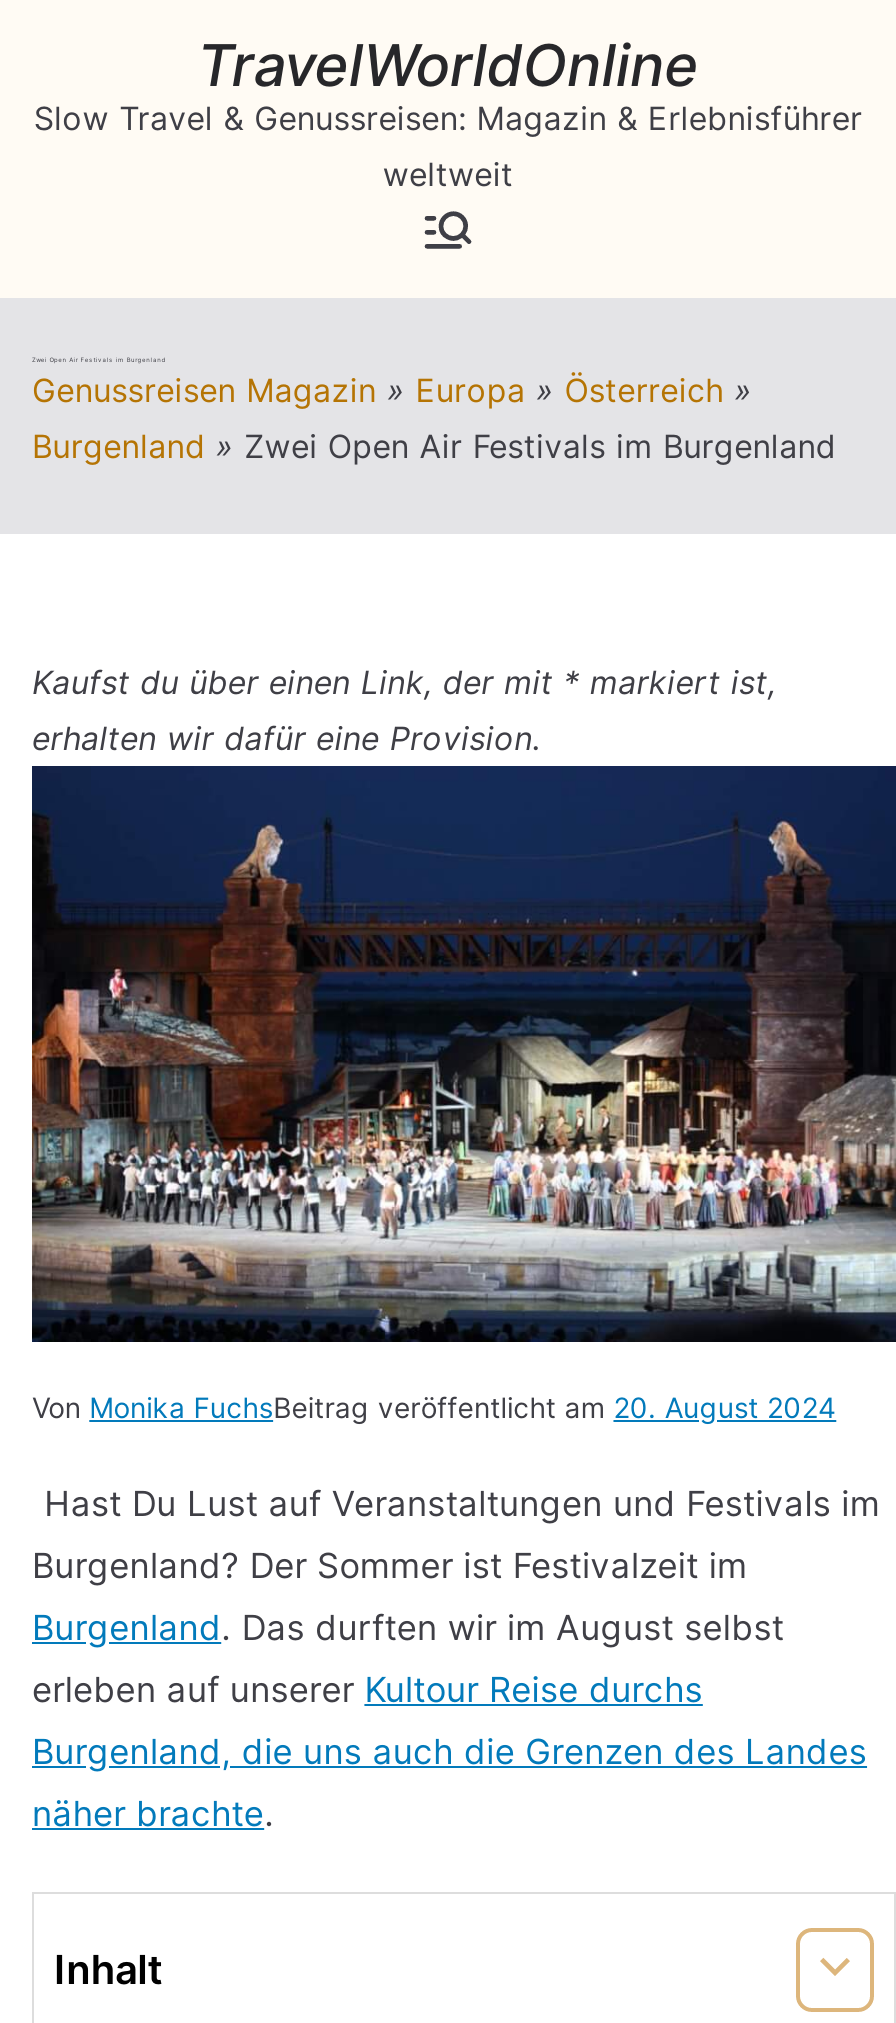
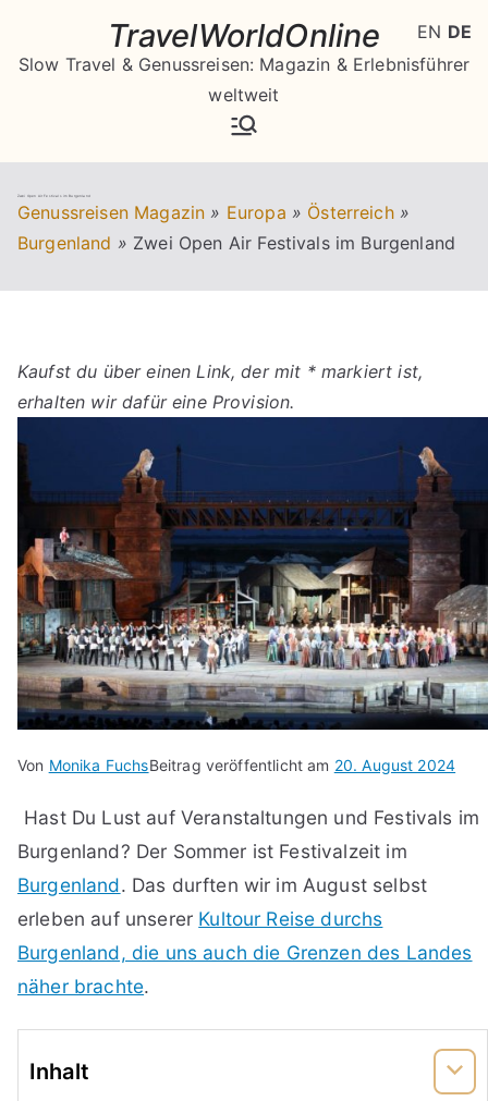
none -> [417,21,472,42] EN DE

